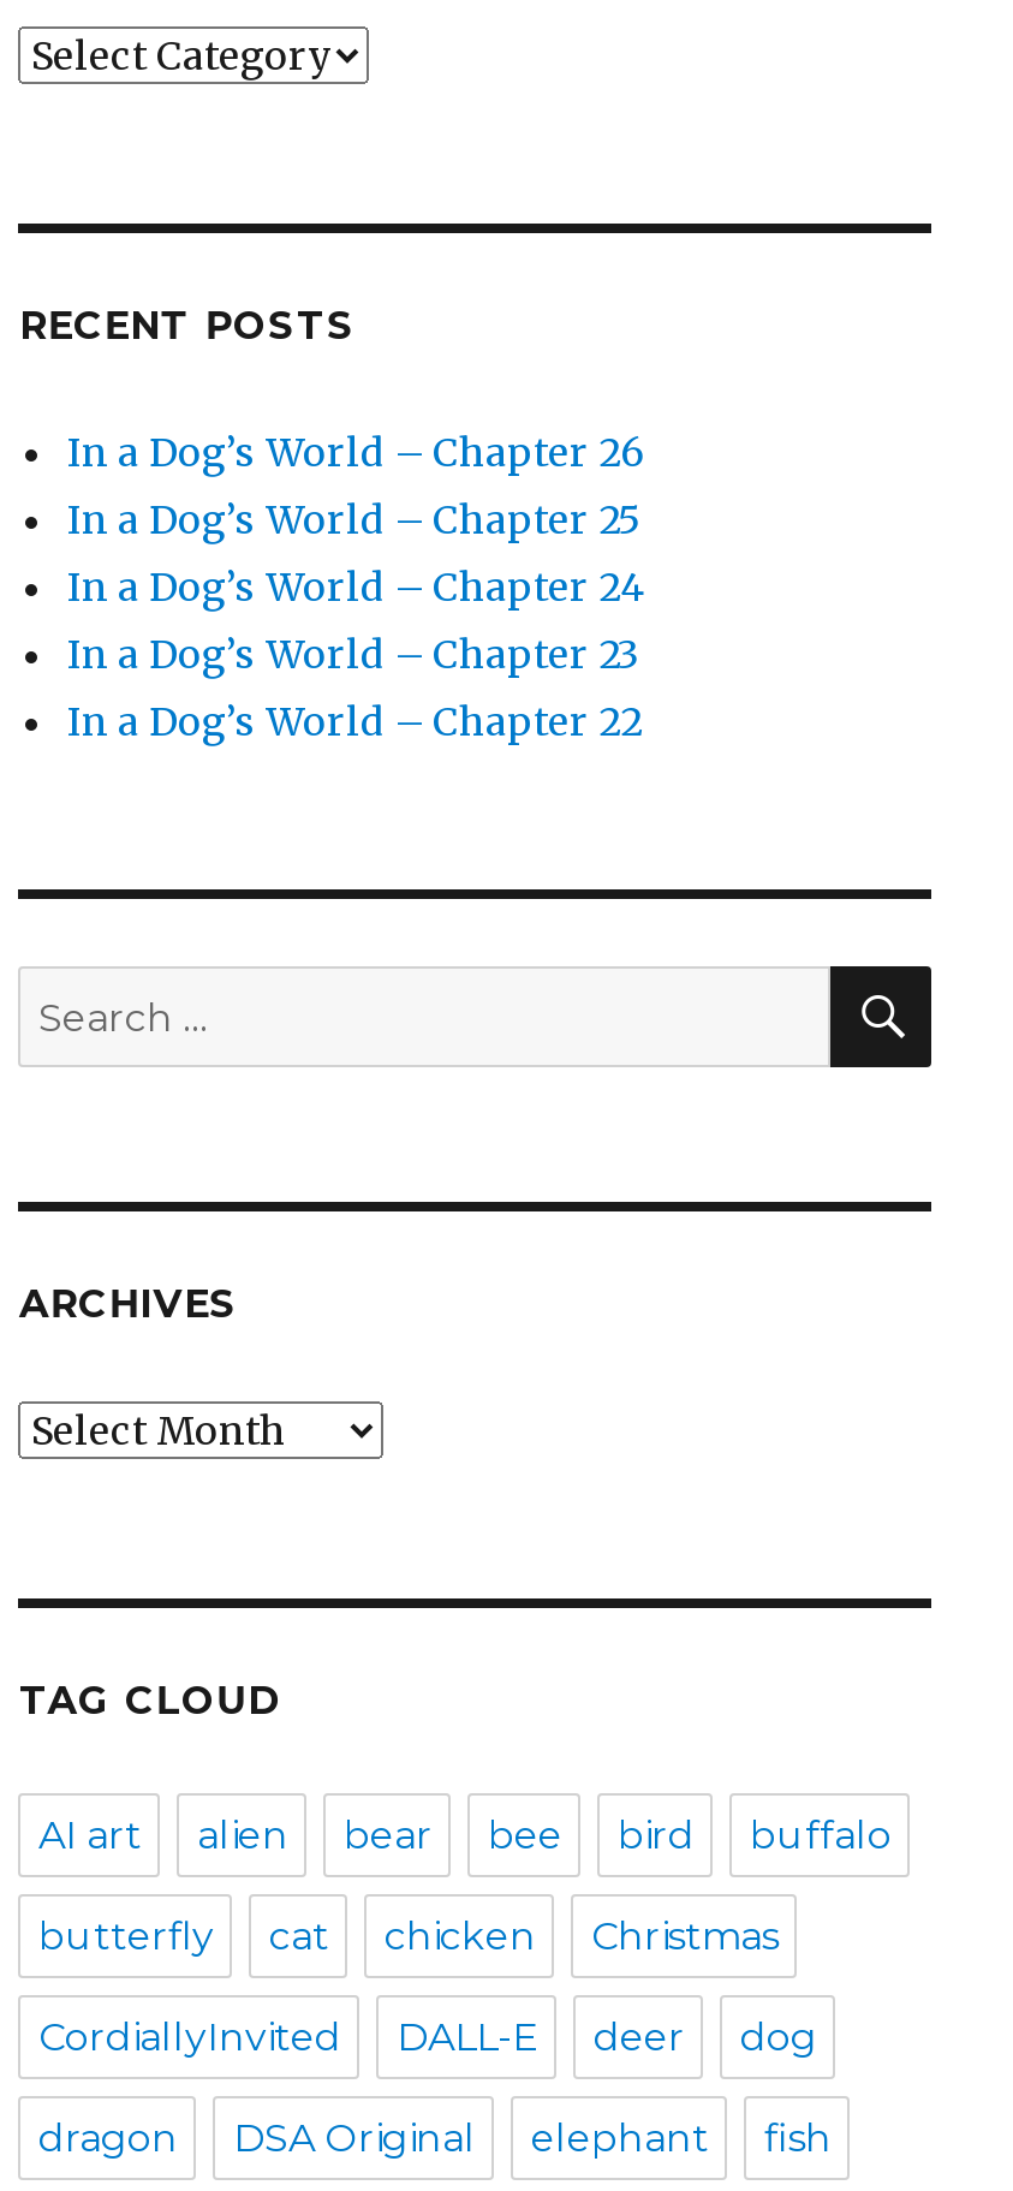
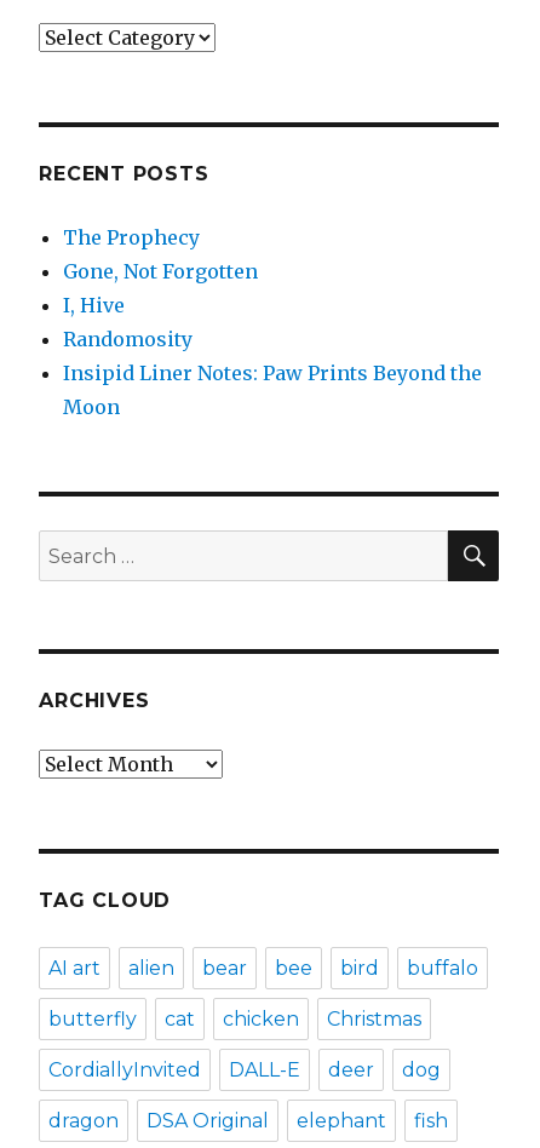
[67,429,644,746] In a Dog’s World – Chapter 26 | In a Dog’s World – Chapter 25 | In a Dog’s World – Chapter 24 | In a Dog’s World – Chapter 23 | In a Dog’s World – Chapter 22 -> [64,226,482,419] The Prophecy | Gone, Not Forgotten | I, Hive | Randomosity | Insipid Liner Notes: Paw Prints Beyond the | Moon

